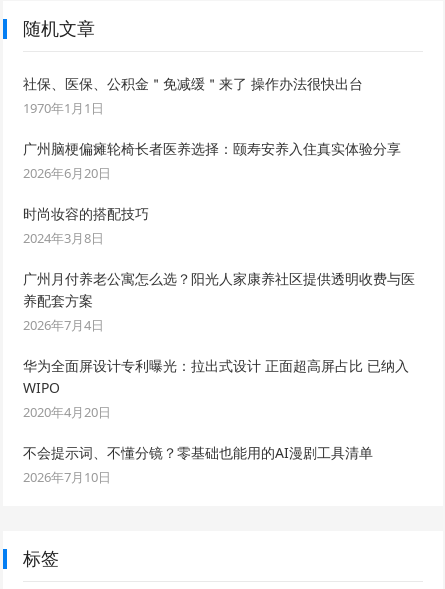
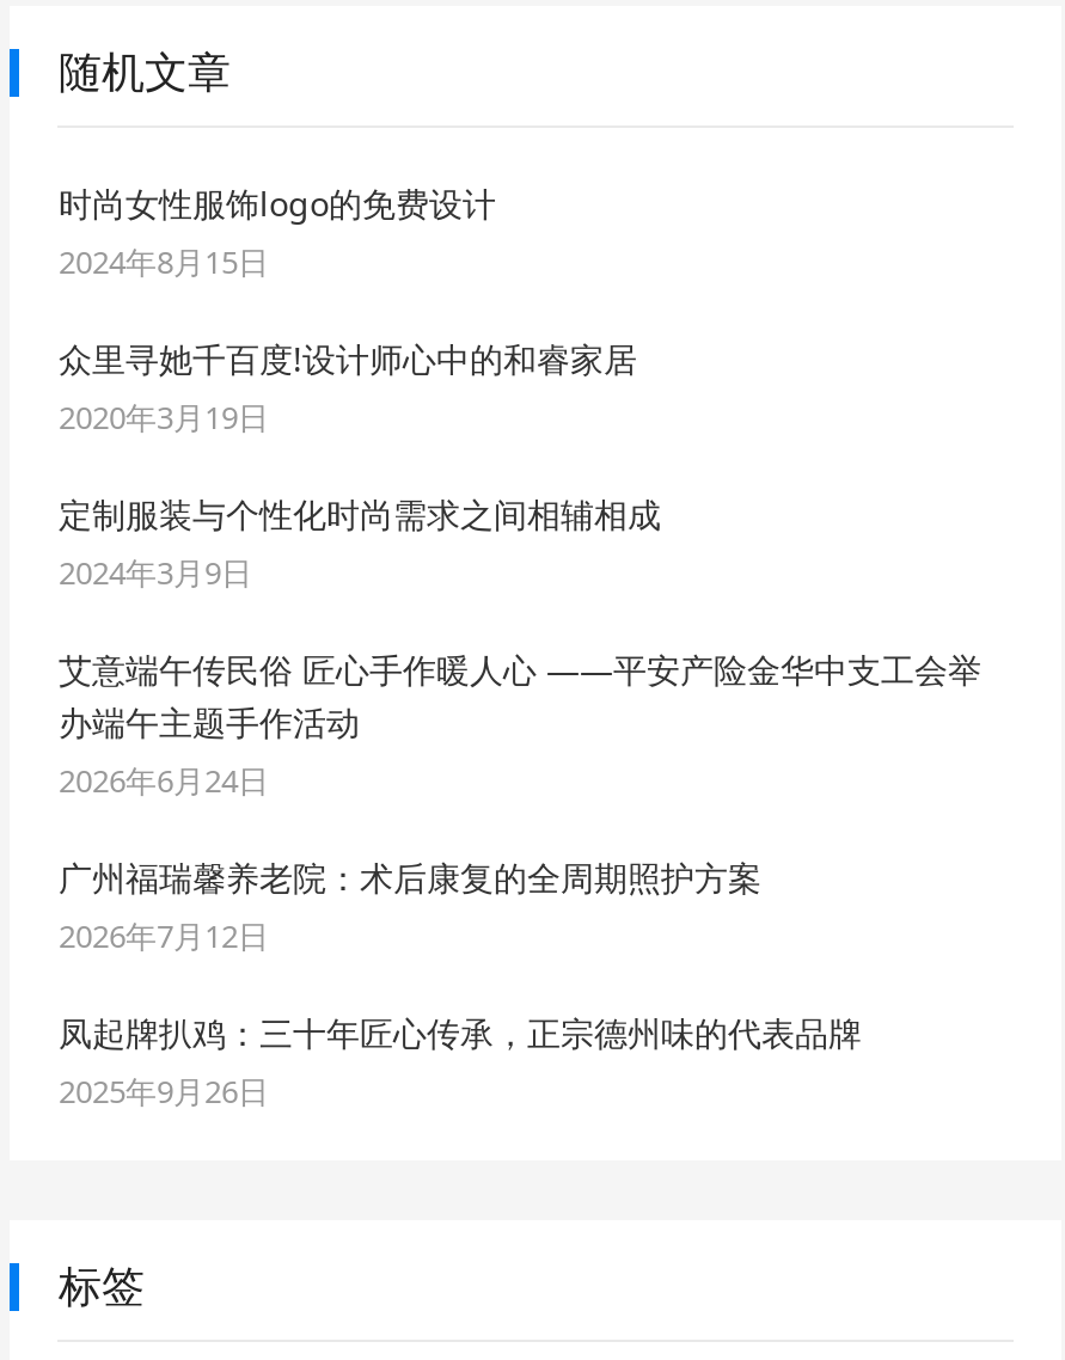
[23,74,363,117] 社保、医保、公积金＂免减缓＂来了 操作办法很快出台 | 1970年1月1日 -> [59,181,496,284] 时尚女性服饰logo的免费设计 | 2024年8月15日
[23,139,401,182] 广州脑梗偏瘫轮椅长者医养选择：颐寿安养入住真实体验分享 | 2026年6月20日 -> [59,336,637,439] 众里寻她千百度!设计师心中的和睿家居 | 2020年3月19日
[23,204,149,247] 时尚妆容的搭配技巧 | 2024年3月8日 -> [59,492,661,594] 定制服装与个性化时尚需求之间相辅相成 | 2024年3月9日
[23,269,415,334] 广州月付养老公寓怎么选？阳光人家康养社区提供透明收费与医 | 养配套方案 | 2026年7月4日 -> [59,647,981,802] 艾意端午传民俗 匠心手作暖人心 ——平安产险金华中支工会举 | 办端午主题手作活动 | 2026年6月24日
[23,356,409,421] 华为全面屏设计专利曝光：拉出式设计 正面超高屏占比 已纳入 | WIPO | 2020年4月20日 -> [59,855,761,958] 广州福瑞馨养老院：术后康复的全周期照护方案 | 2026年7月12日
[23,443,373,486] 不会提示词、不懂分镜？零基础也能用的AI漫剧工具清单 | 2026年7月10日 -> [59,1010,862,1113] 凤起牌扒鸡：三十年匠心传承，正宗德州味的代表品牌 | 2025年9月26日

